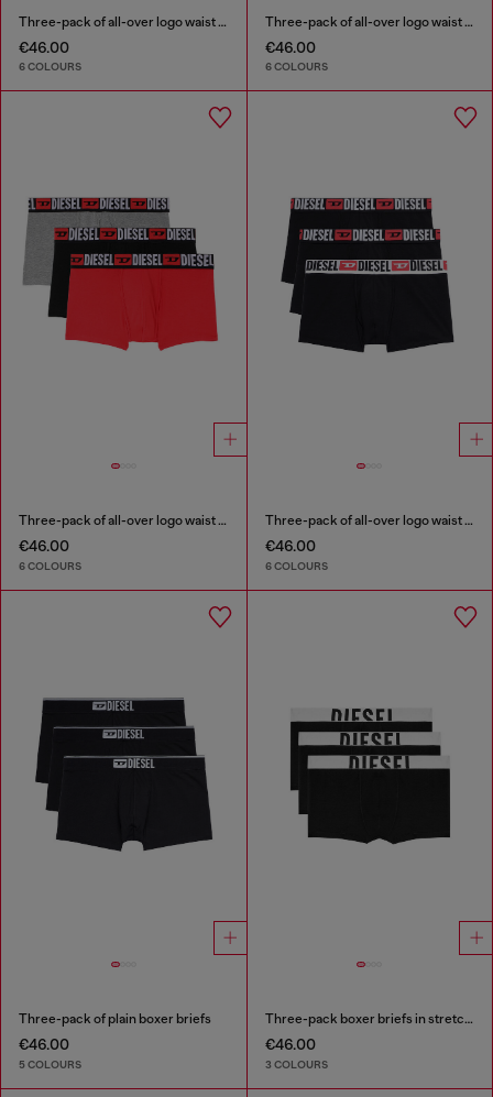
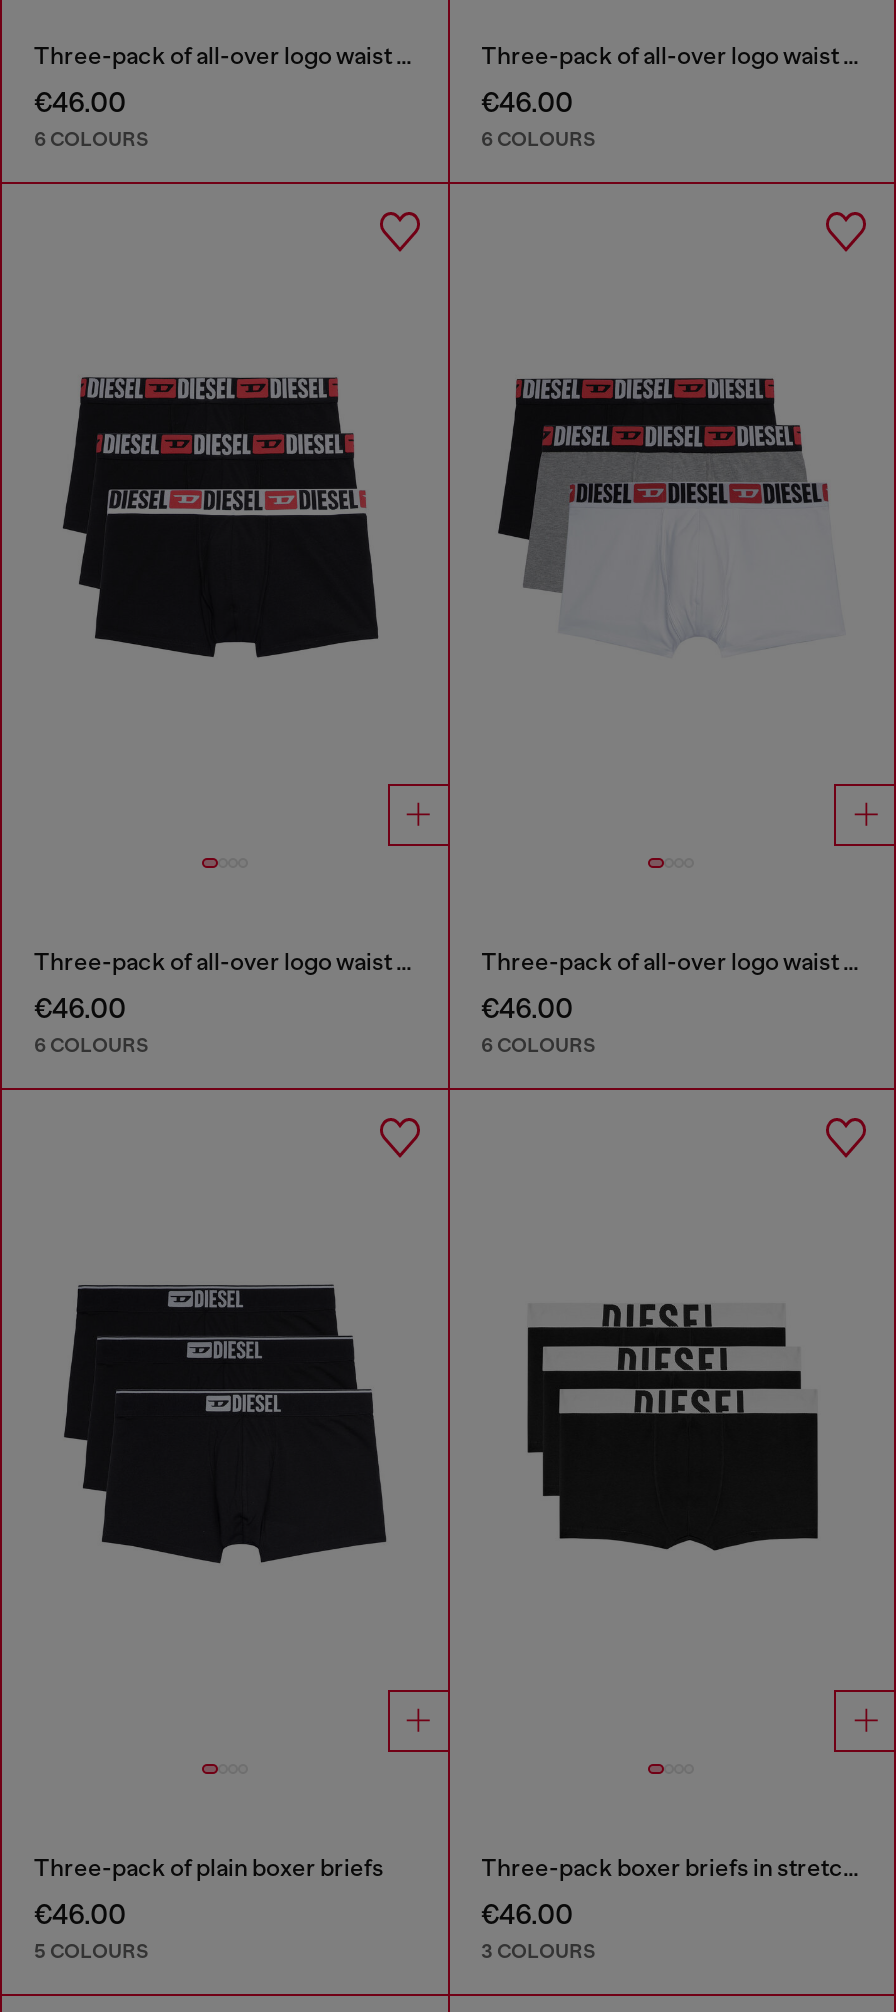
[22,197,219,353] [image] -> [42,376,396,660] [image]
[274,197,456,353] [image] -> [496,376,830,656] [image]

